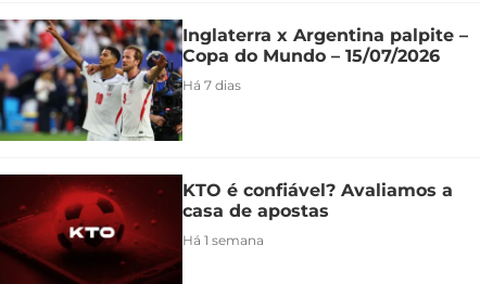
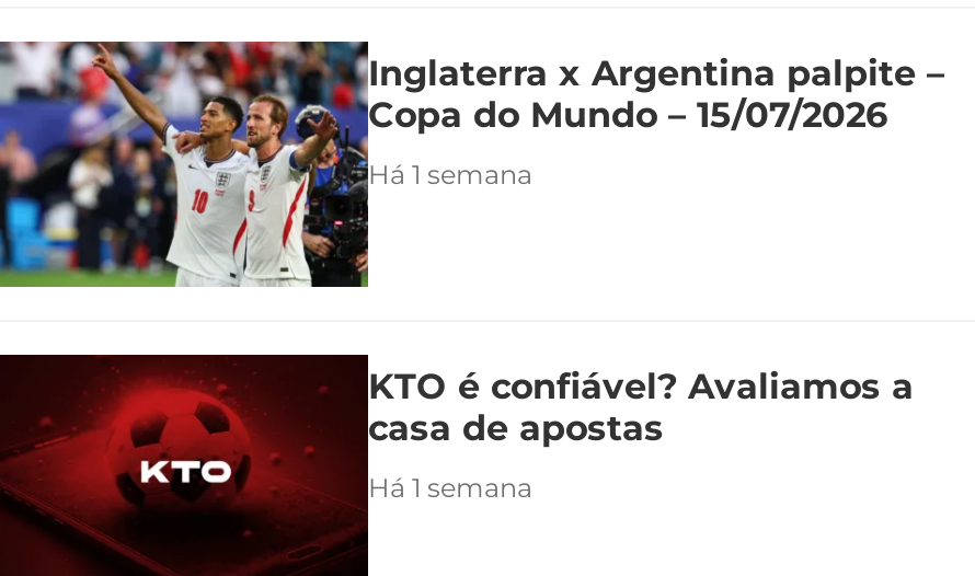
[182,77,241,93] Há 7 dias -> [368,158,532,191] Há 1 semana

